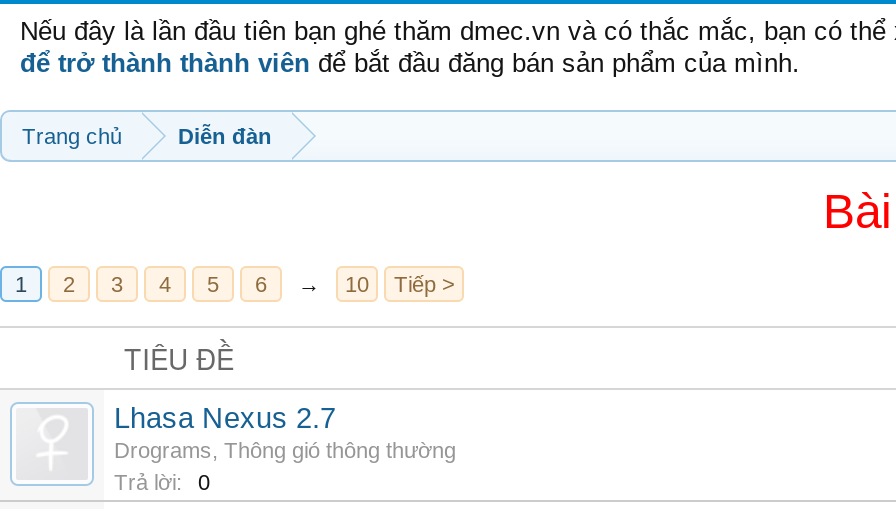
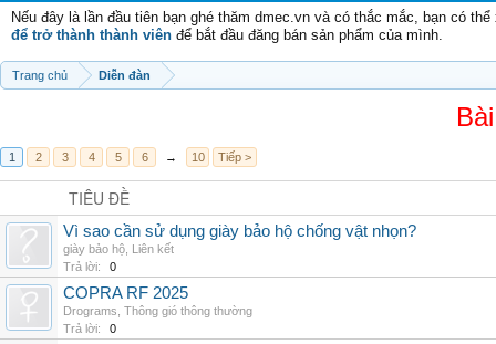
[114,402,336,434] Lhasa Nexus 2.7 -> [63,222,416,302] Vì sao cần sử dụng giày bảo hộ chống vật nhọn? | giày bảo hộ, Liên kết | Trả lời: | 0 | COPRA RF 2025

